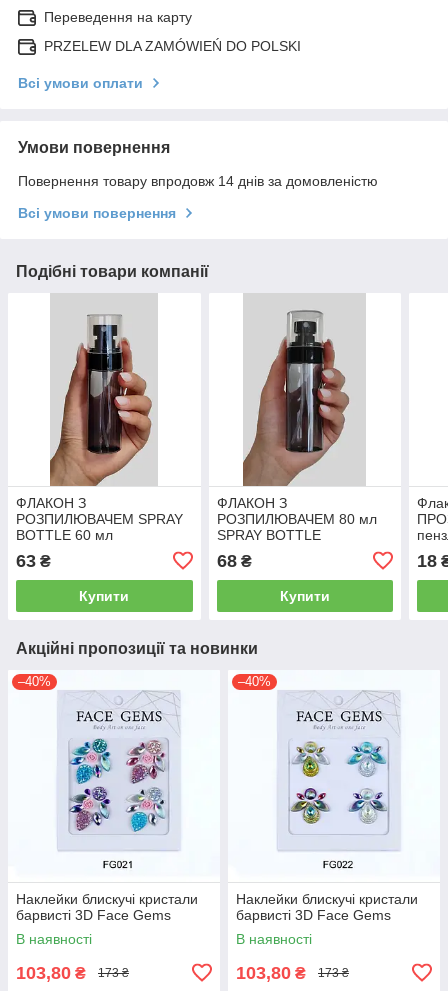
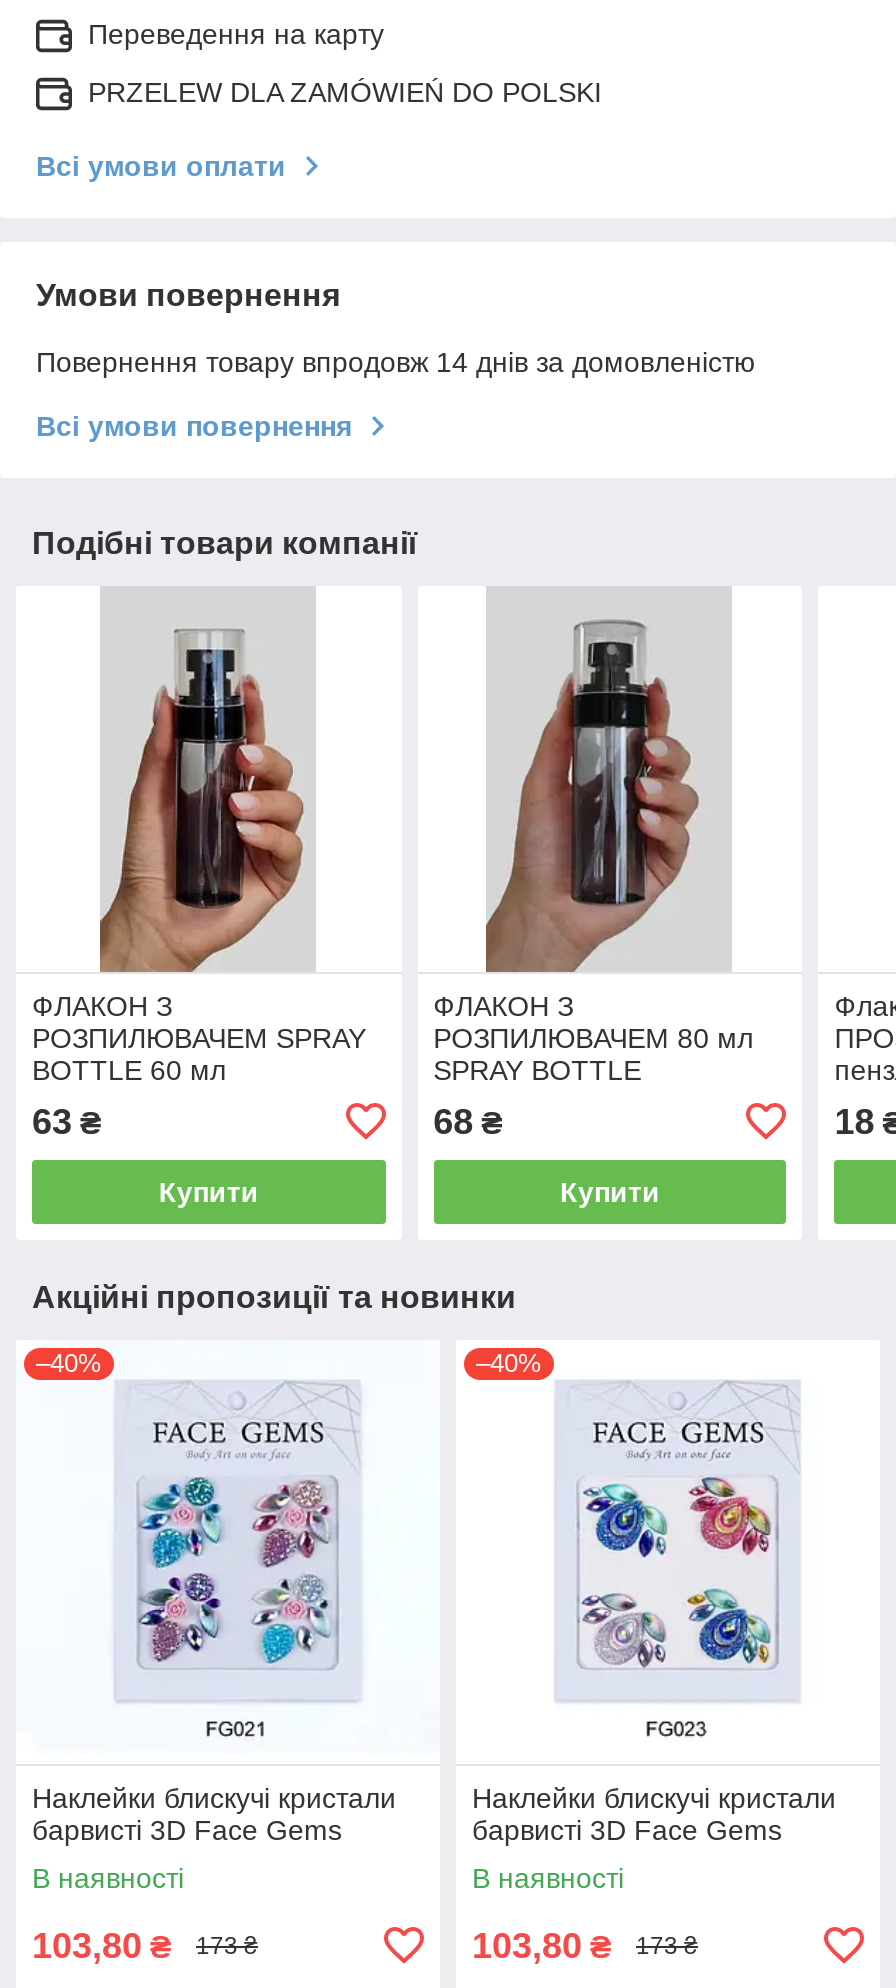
[292,741,333,778] [image] -> [584,1484,668,1558] [image]
[345,739,386,778] [image] -> [688,1476,772,1556] [image]
[292,787,333,833] [image] -> [582,1576,668,1668] [image]
[344,788,387,831] [image] -> [684,1578,774,1664] [image]

